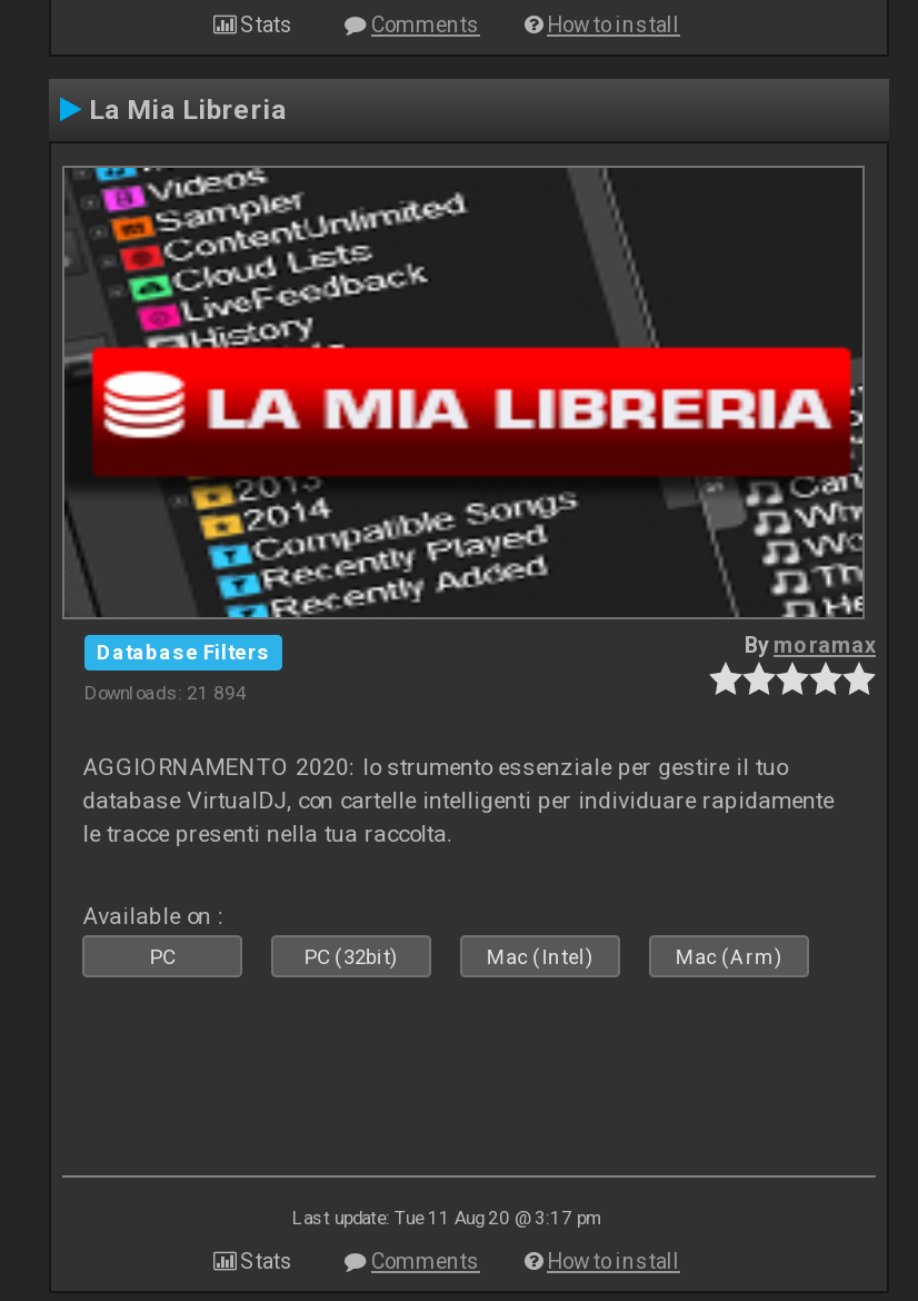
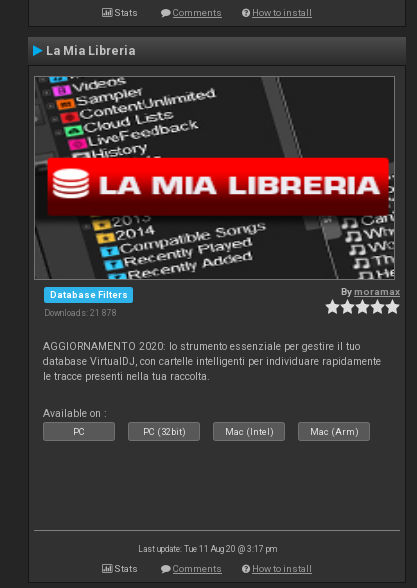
[84,681,247,703] Downloads: 21 894 -> [44,308,117,318] Downloads: 21 878

